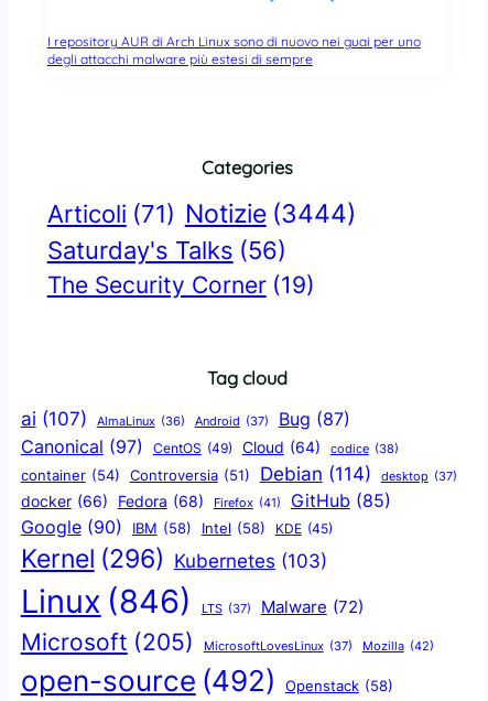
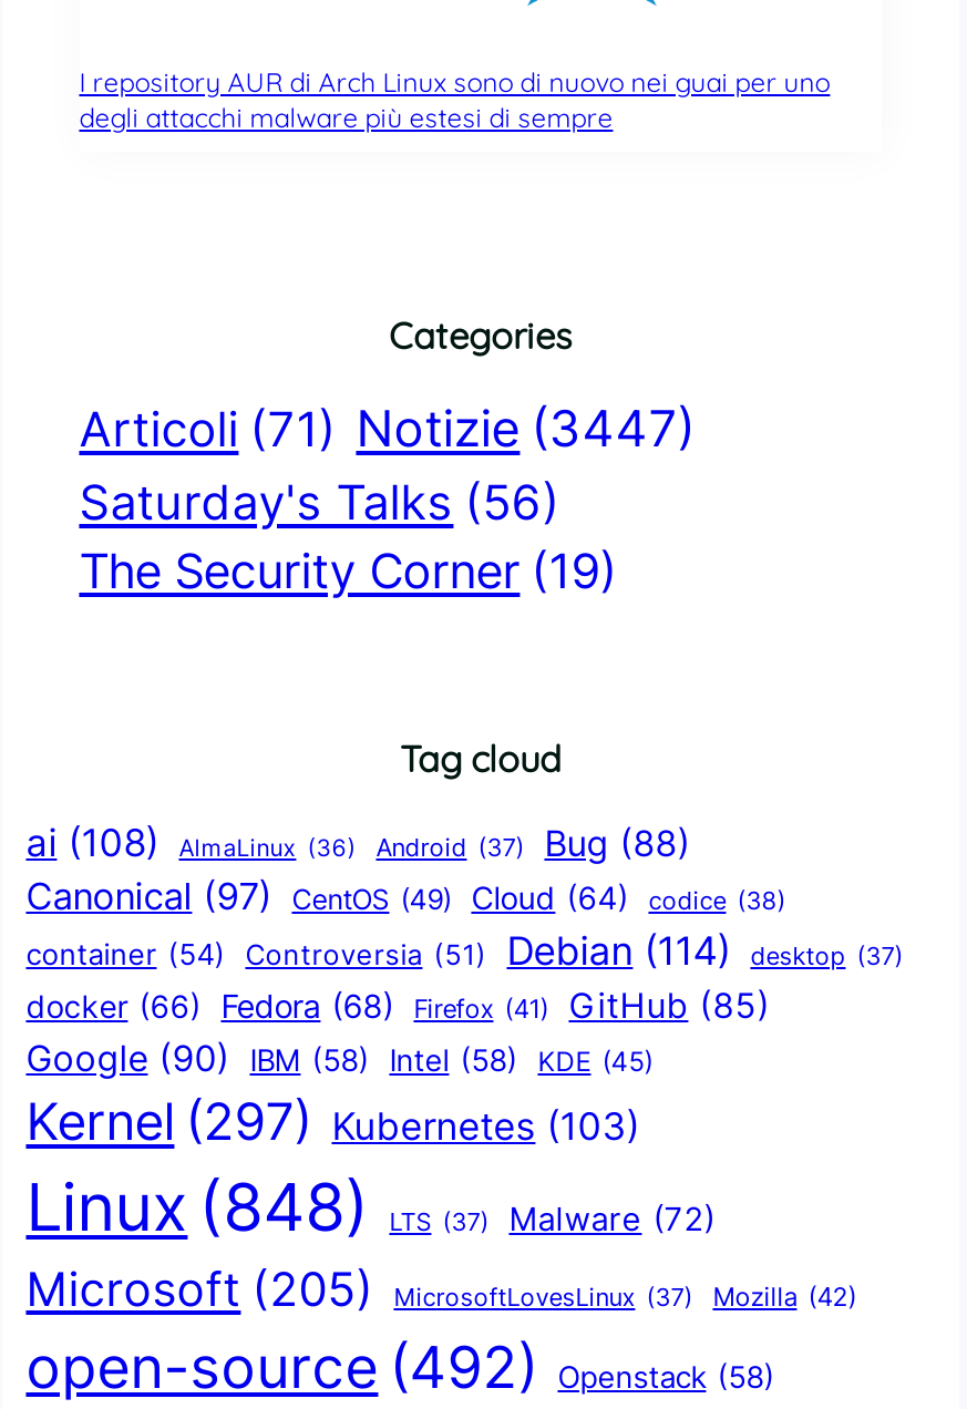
[47,198,355,228] Articoli (71) Notizie (3444) -> [79,398,695,458] Articoli (71) Notizie (3447)
[21,408,87,430] ai (107) -> [26,820,159,866] ai (108)
[278,409,350,430] Bug (87) -> [544,824,691,866] Bug (88)
[21,543,327,574] Kernel (296) Kubernetes (103) -> [26,1092,640,1154] Kernel (297) Kubernetes (103)
[21,582,363,621] Linux (846) LTS (37) Malware (72) -> [26,1170,715,1247] Linux (848) LTS (37) Malware (72)

